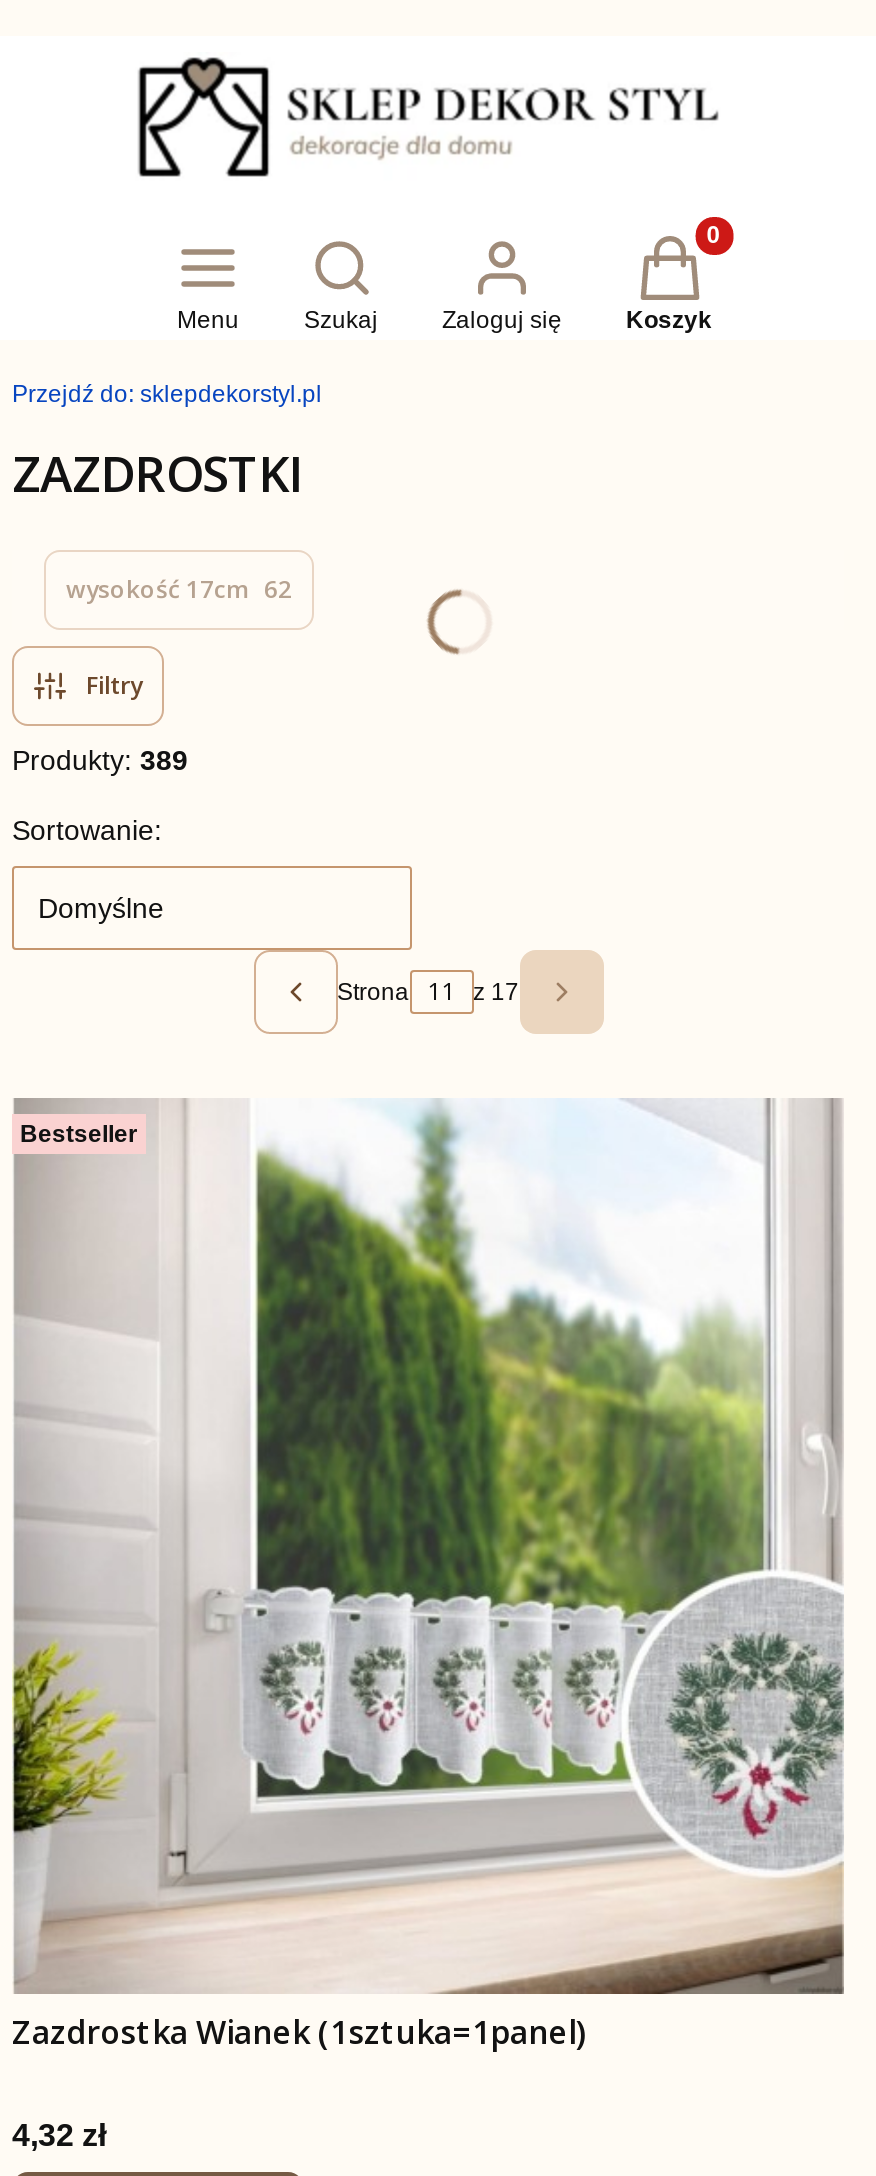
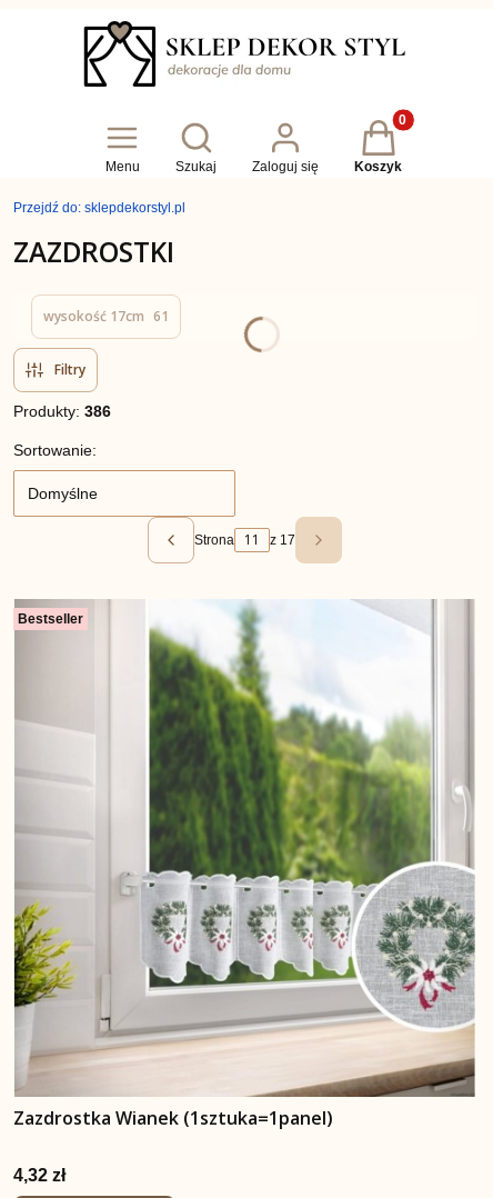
[66,572,292,606] wysokość 17cm 62 -> [43,307,169,326] wysokość 17cm 61
[12,744,188,776] Produkty: 389 -> [13,402,111,420] Produkty: 386

